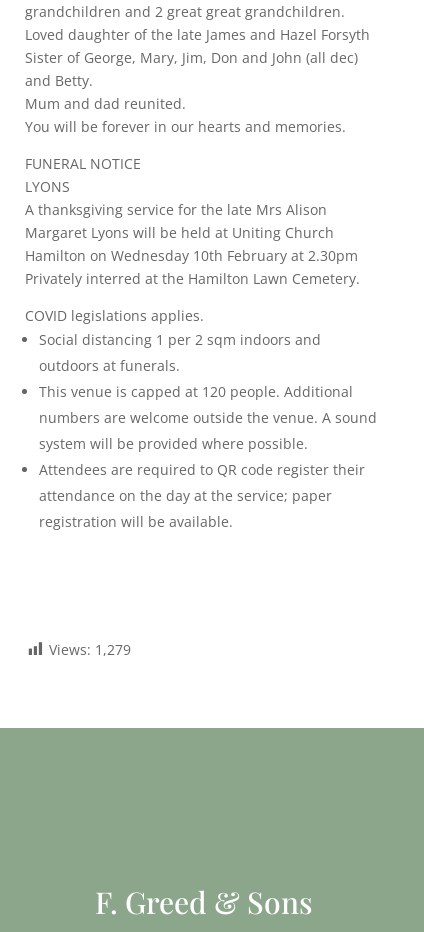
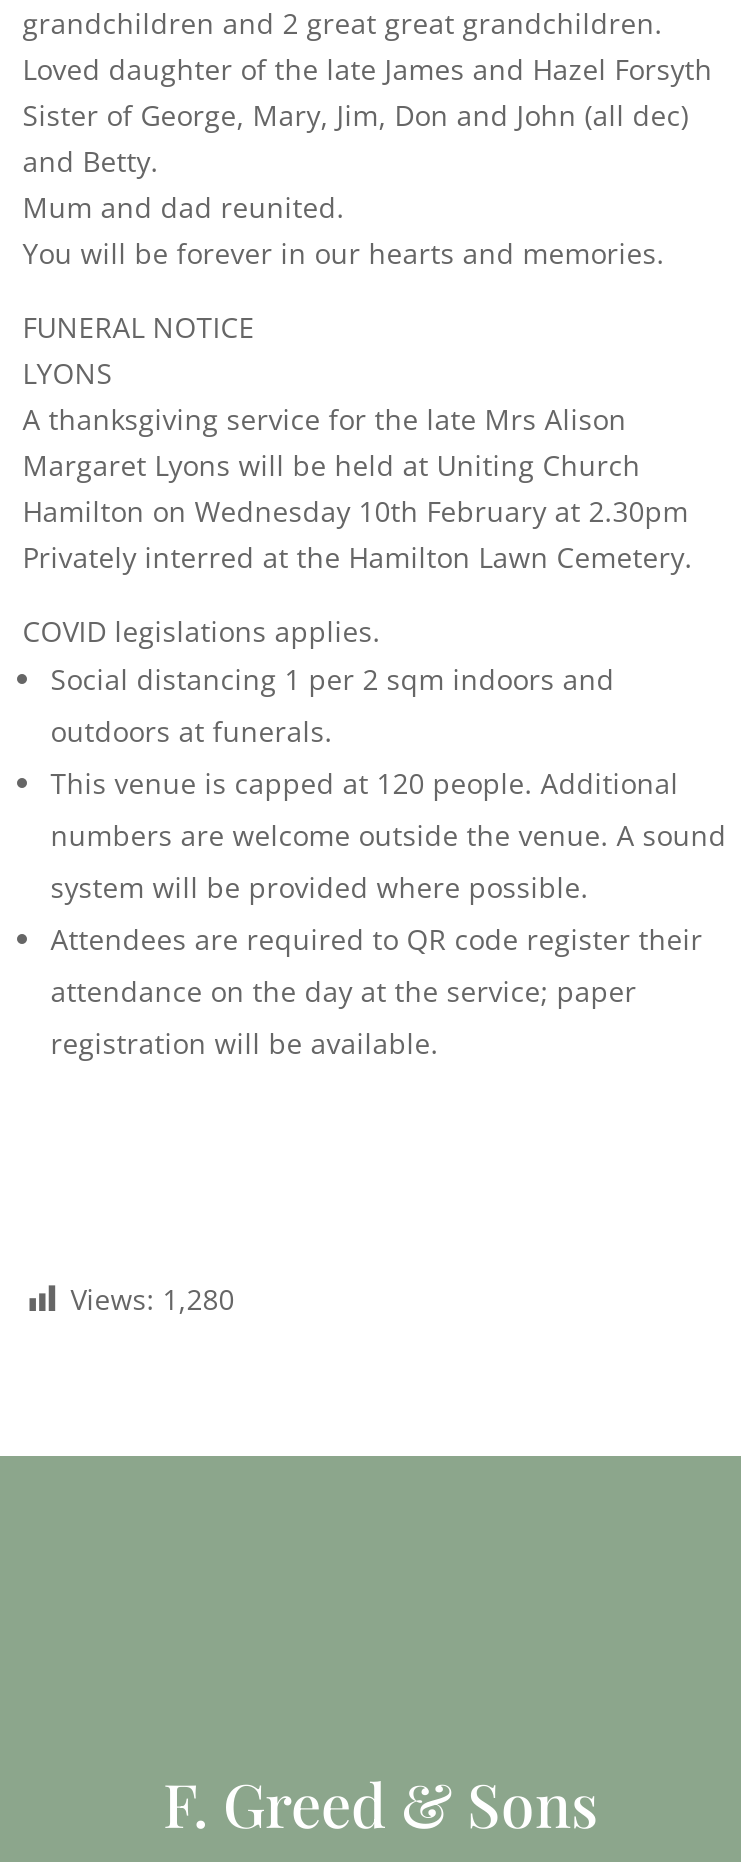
[49,640,131,659] Views: 1,279 -> [71,1280,235,1318] Views: 1,280

